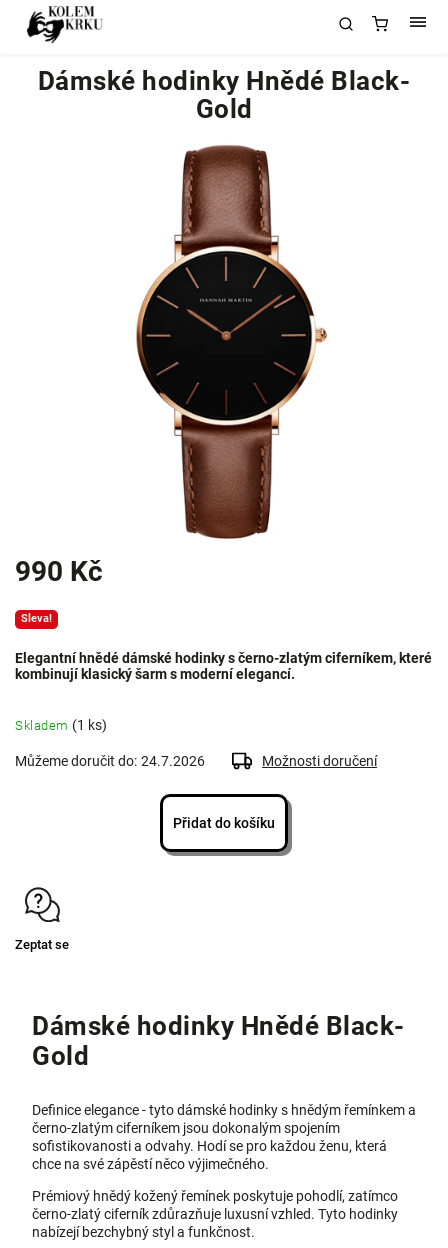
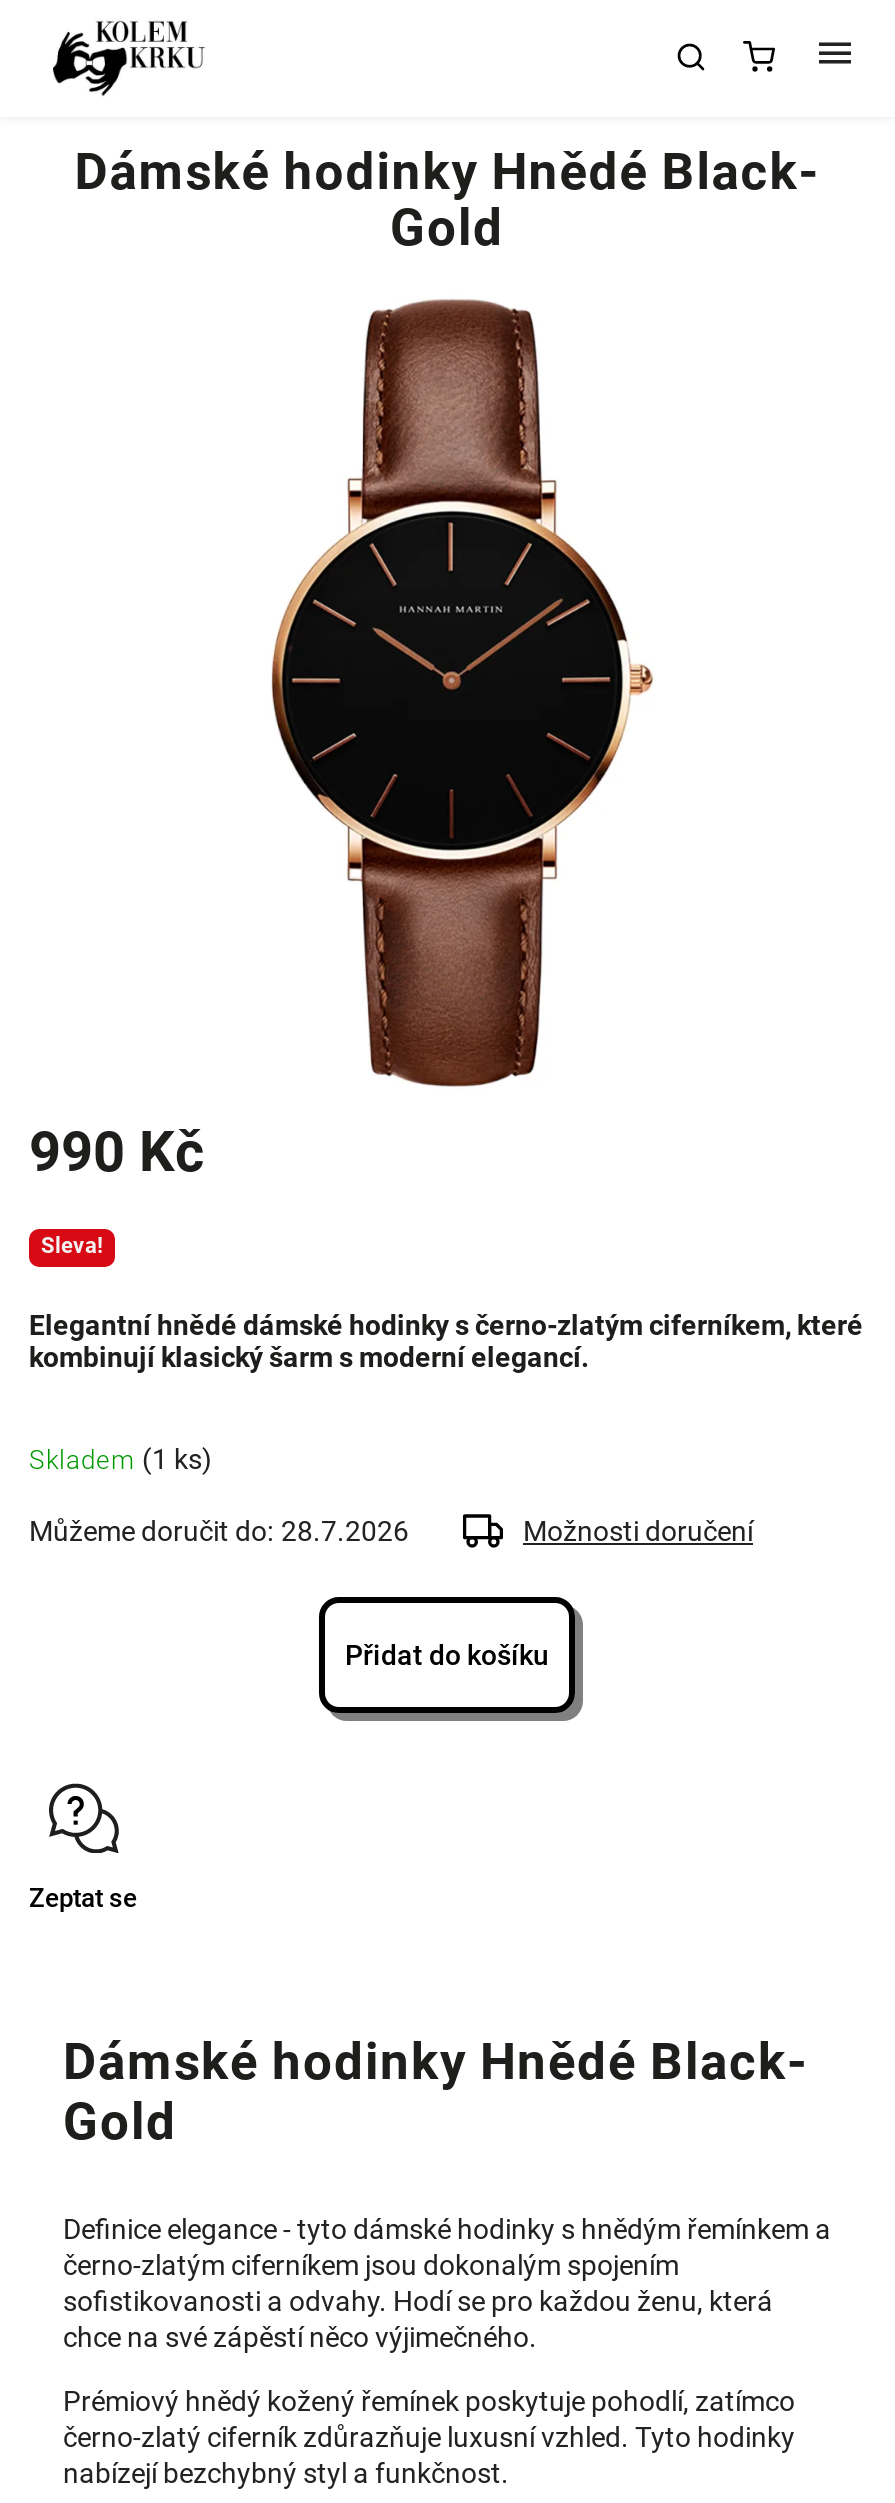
[15,753,205,769] Můžeme doručit do: 24.7.2026 -> [29,1515,409,1547] Můžeme doručit do: 28.7.2026

